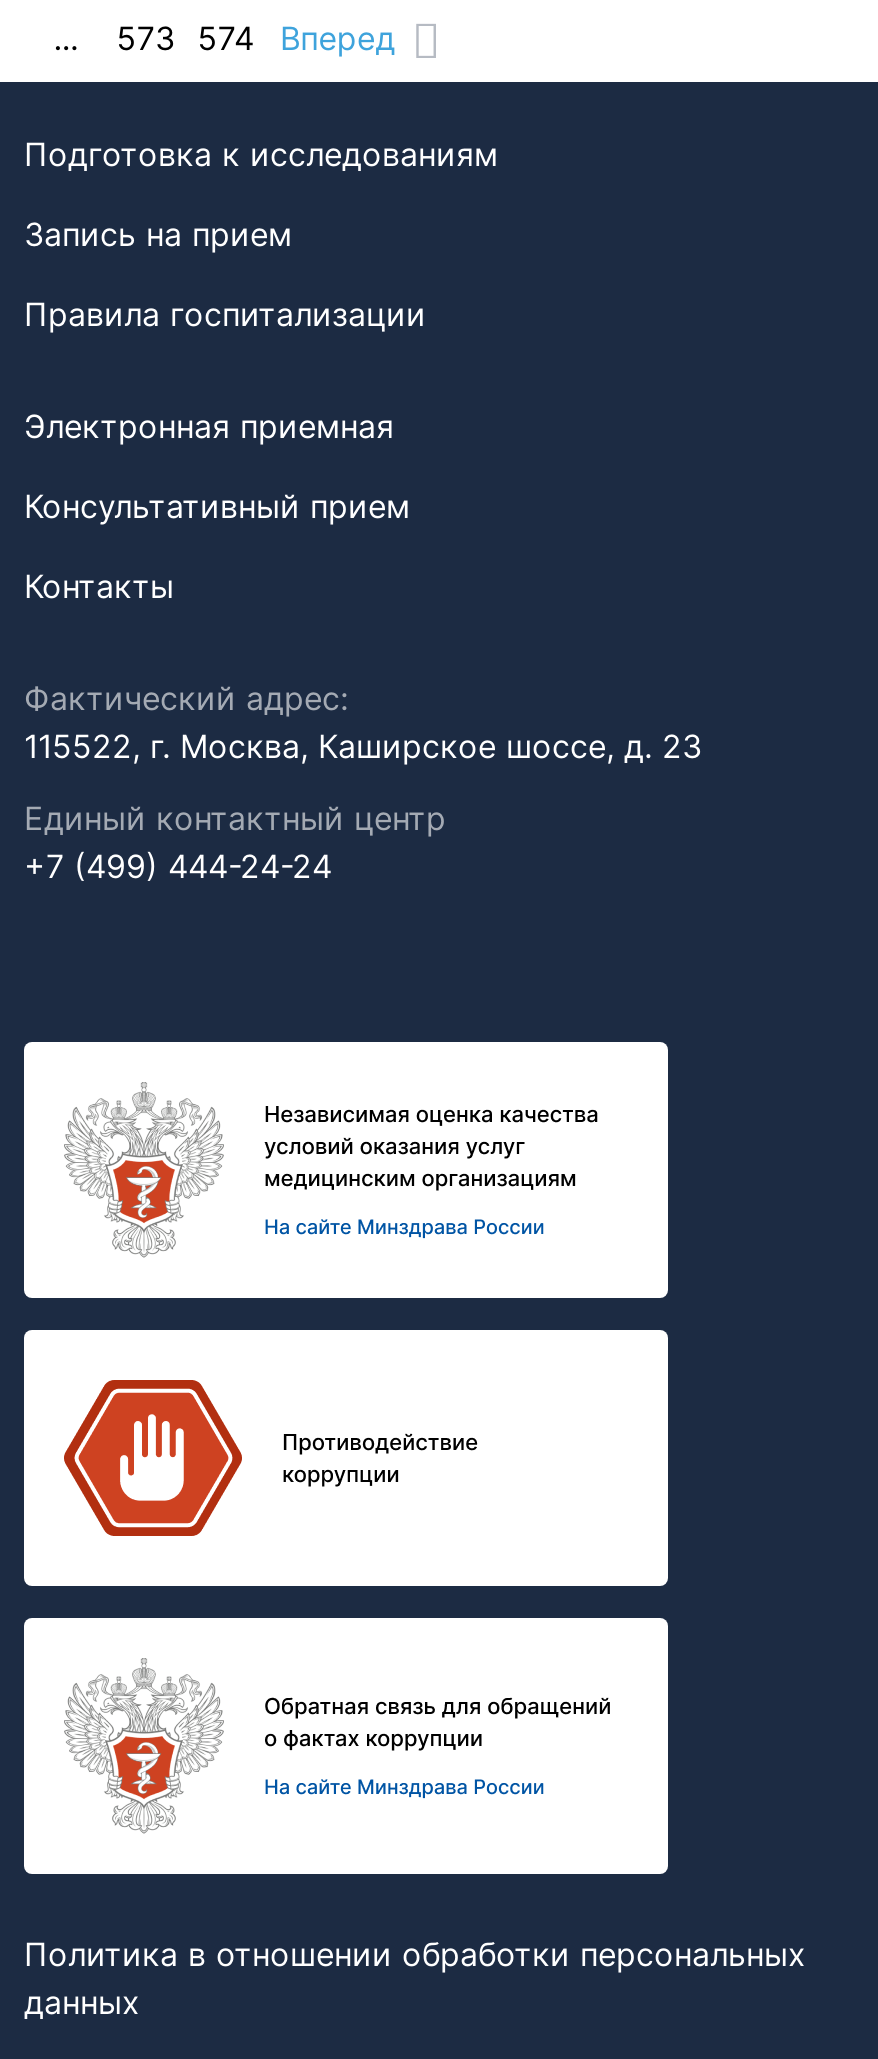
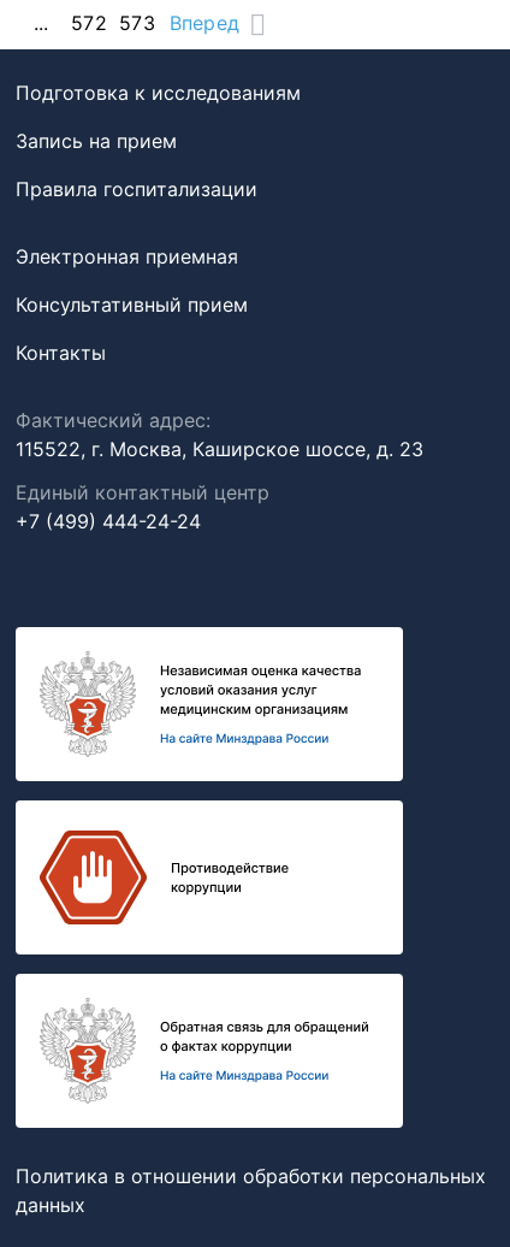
[117,18,254,58] 573 574 -> [71,11,155,35] 572 573

